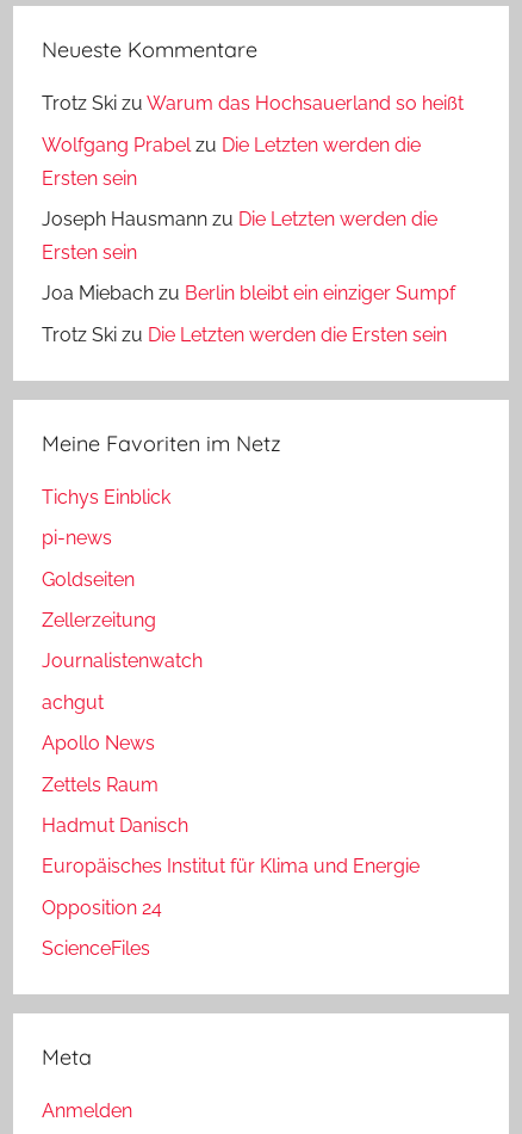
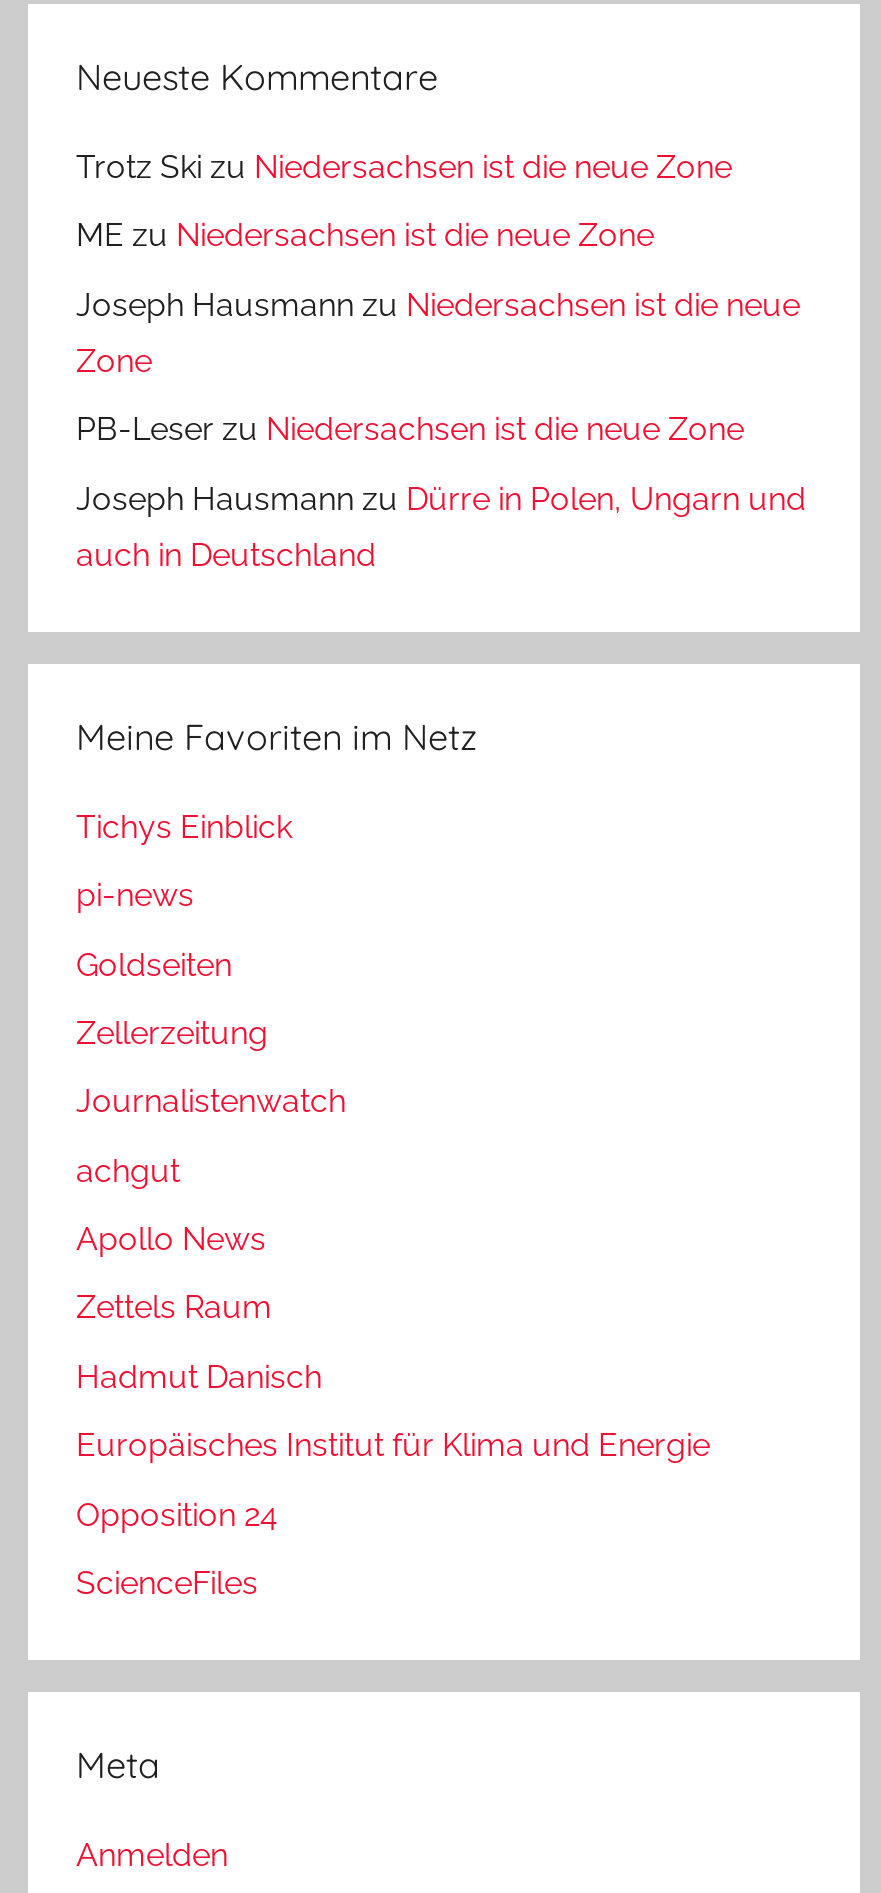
[42,92,464,115] Trotz Ski zu Warum das Hochsauerland so heißt -> [76,148,732,186] Trotz Ski zu Niedersachsen ist die neue Zone
[42,133,421,156] Wolfgang Prabel zu Die Letzten werden die -> [76,217,654,255] ME zu Niedersachsen ist die neue Zone
[42,167,137,189] Ersten sein -> [76,286,800,324] Joseph Hausmann zu Niedersachsen ist die neue
[42,208,437,230] Joseph Hausmann zu Die Letzten werden die -> [76,342,152,380] Zone
[42,241,137,264] Ersten sein -> [76,411,744,449] PB-Leser zu Niedersachsen ist die neue Zone
[42,282,455,305] Joa Miebach zu Berlin bleibt ein einziger Sumpf -> [76,479,806,517] Joseph Hausmann zu Dürre in Polen, Ungarn und
[42,323,447,346] Trotz Ski zu Die Letzten werden die Ersten sein -> [76,535,376,573] auch in Deutschland

